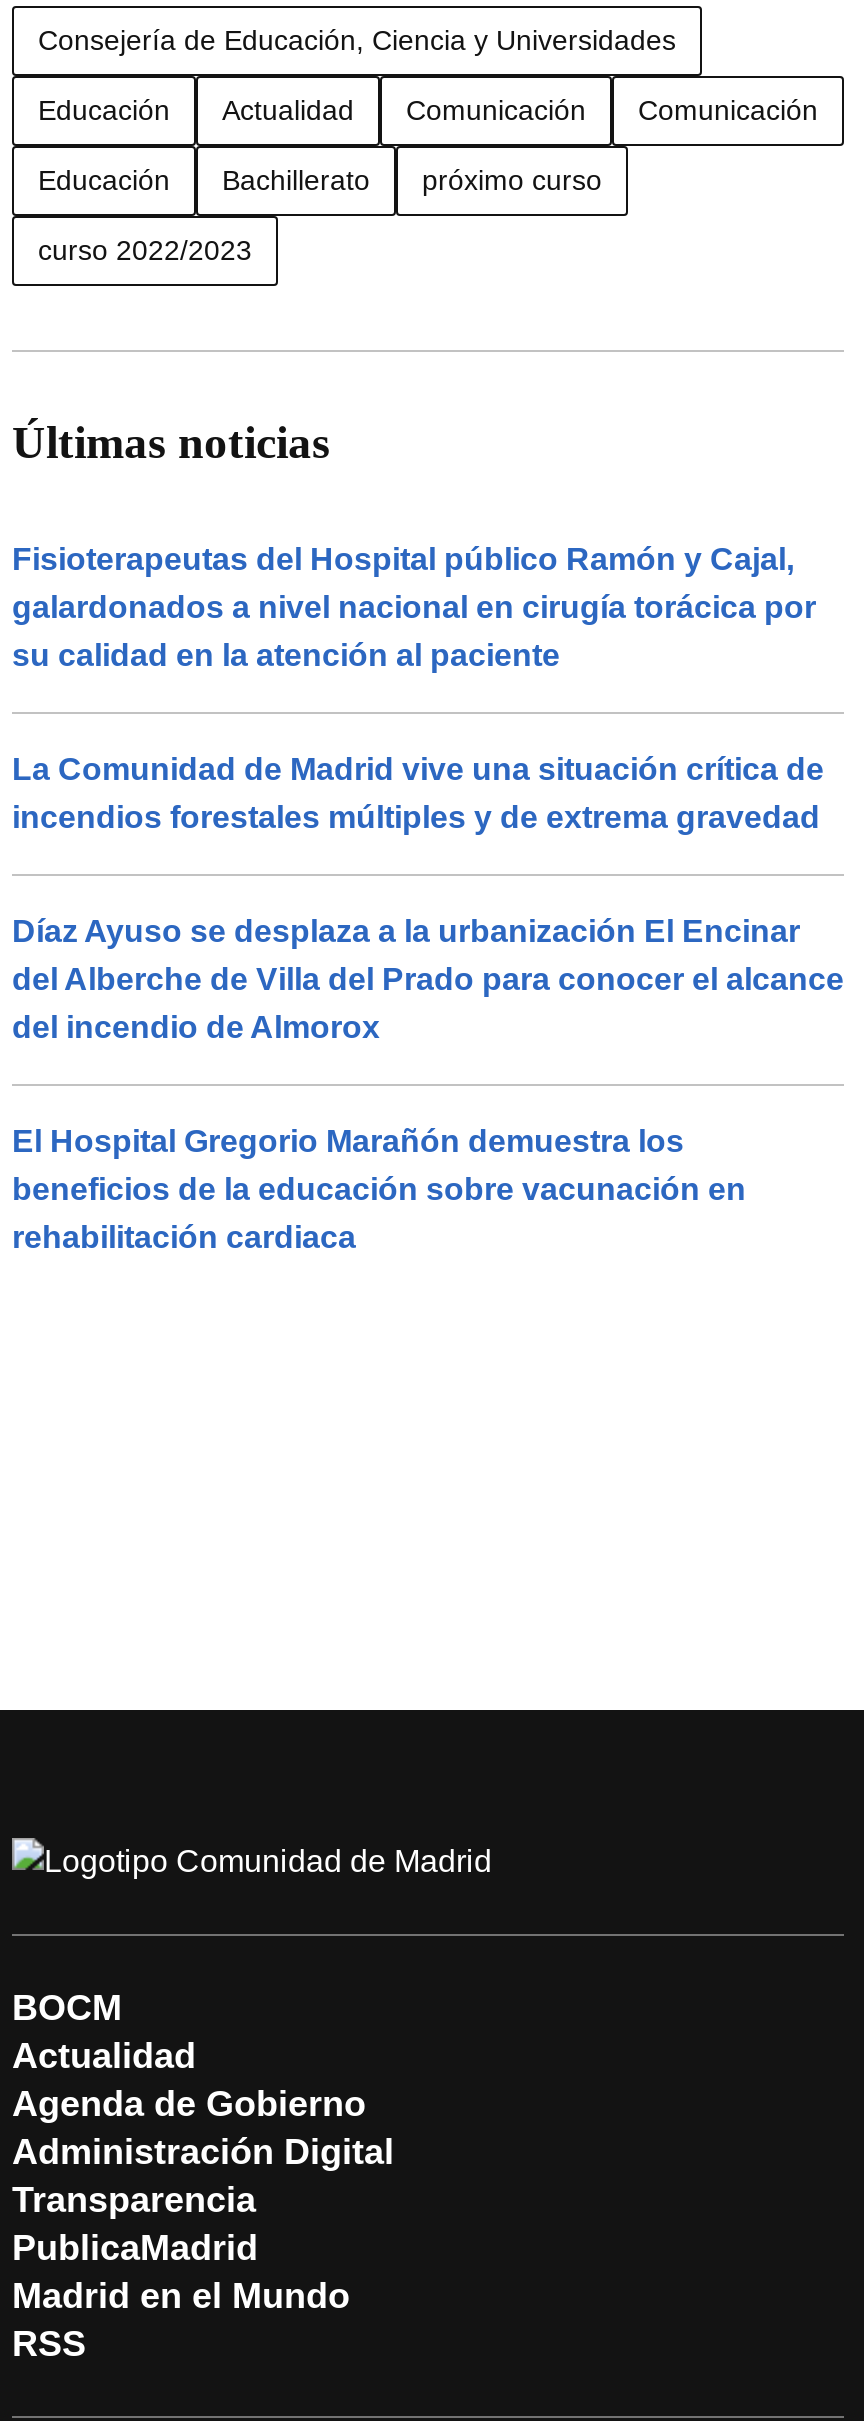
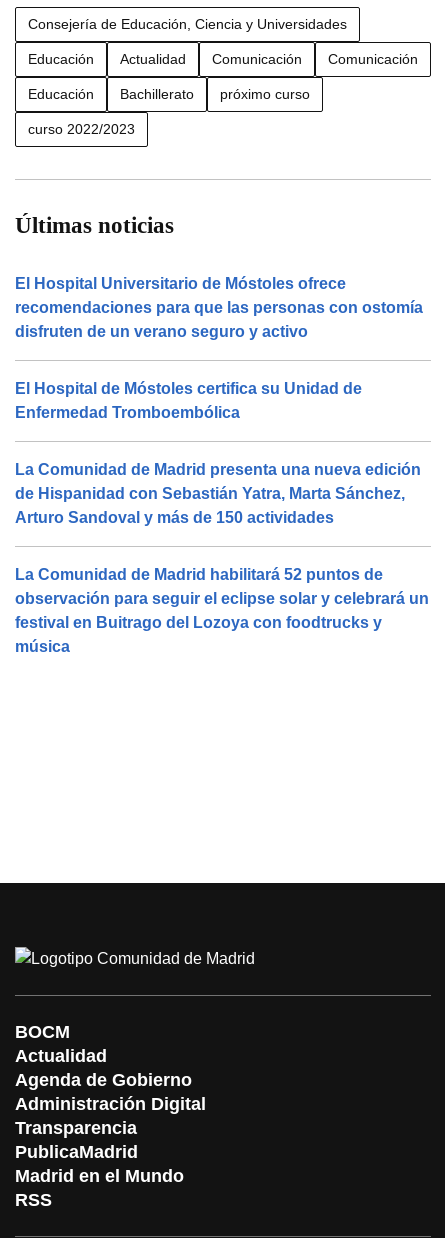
[12,543,816,673] Fisioterapeutas del Hospital público Ramón y Cajal, | galardonados a nivel nacional en cirugía torácica por | su calidad en la atención al paciente -> [15,275,423,340] El Hospital Universitario de Móstoles ofrece | recomendaciones para que las personas con ostomía | disfruten de un verano seguro y activo
[12,753,824,835] La Comunidad de Madrid vive una situación crítica de | incendios forestales múltiples y de extrema gravedad -> [15,380,362,421] El Hospital de Móstoles certifica su Unidad de | Enfermedad Tromboembólica
[12,915,844,1045] Díaz Ayuso se desplaza a la urbanización El Encinar | del Alberche de Villa del Prado para conocer el alcance | del incendio de Almorox -> [15,461,421,526] La Comunidad de Madrid presenta una nueva edición | de Hispanidad con Sebastián Yatra, Marta Sánchez, | Arturo Sandoval y más de 150 actividades
[12,1125,746,1255] El Hospital Gregorio Marañón demuestra los | beneficios de la educación sobre vacunación en | rehabilitación cardiaca -> [15,566,429,655] La Comunidad de Madrid habilitará 52 puntos de | observación para seguir el eclipse solar y celebrará un | festival en Buitrago del Lozoya con foodtrucks y | música

